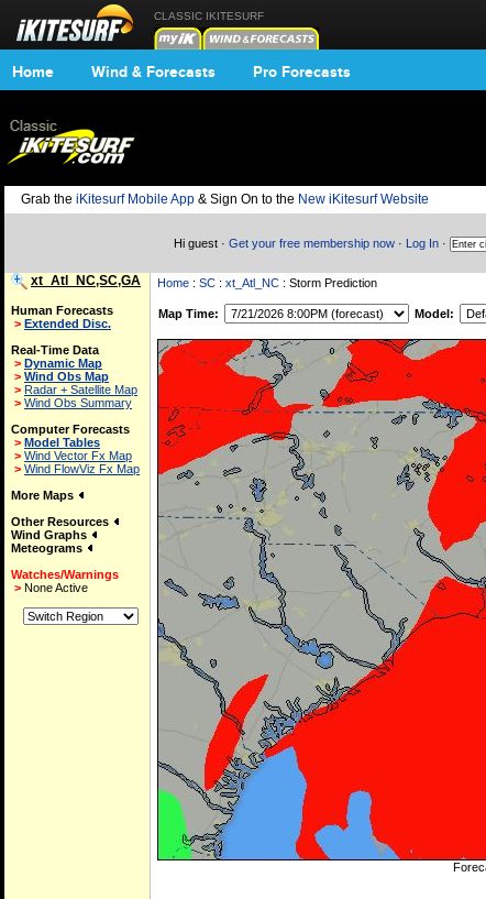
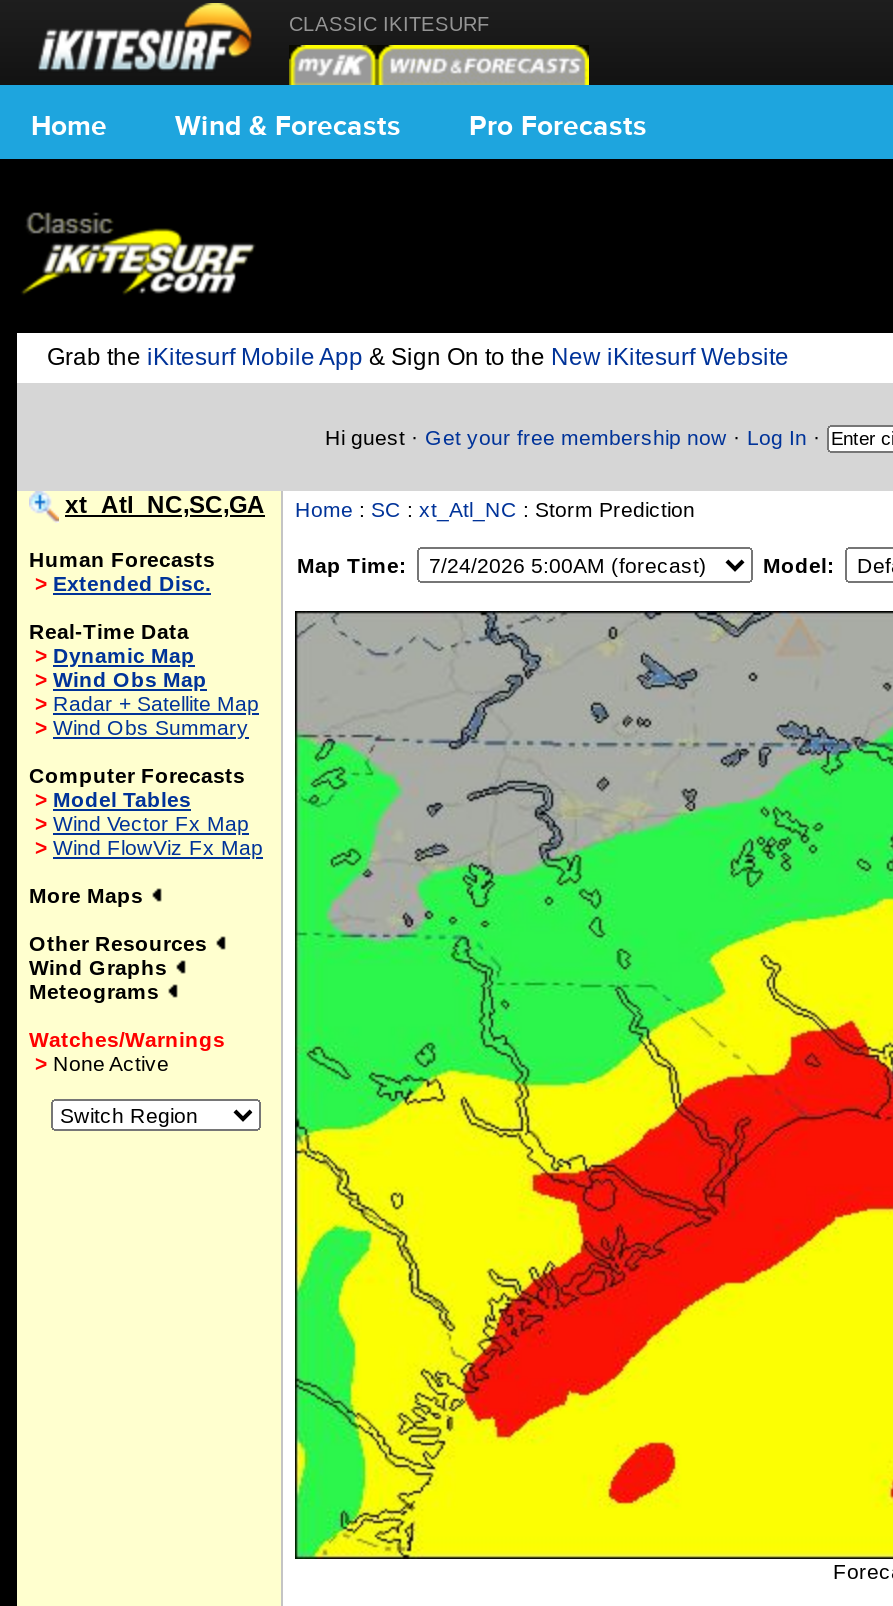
[157,339,483,860] [image] -> [295,611,887,1559] [image]

